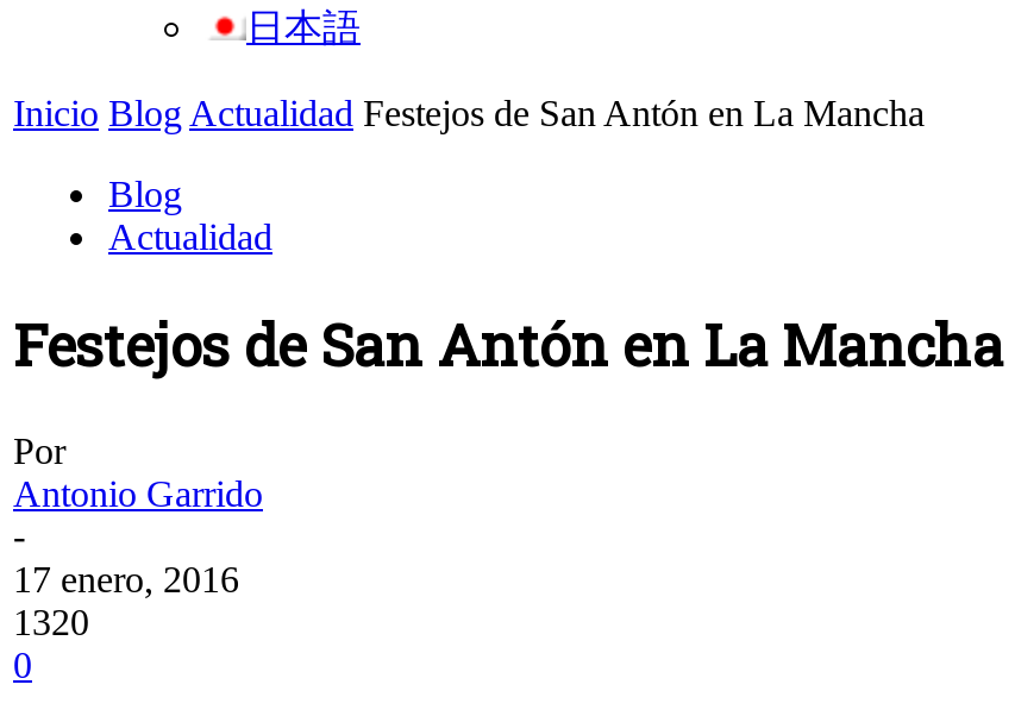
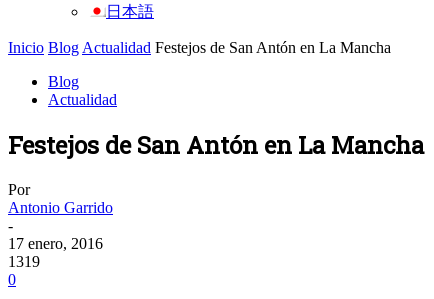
[13,601,89,642] 1320 -> [8,253,40,270] 1319

